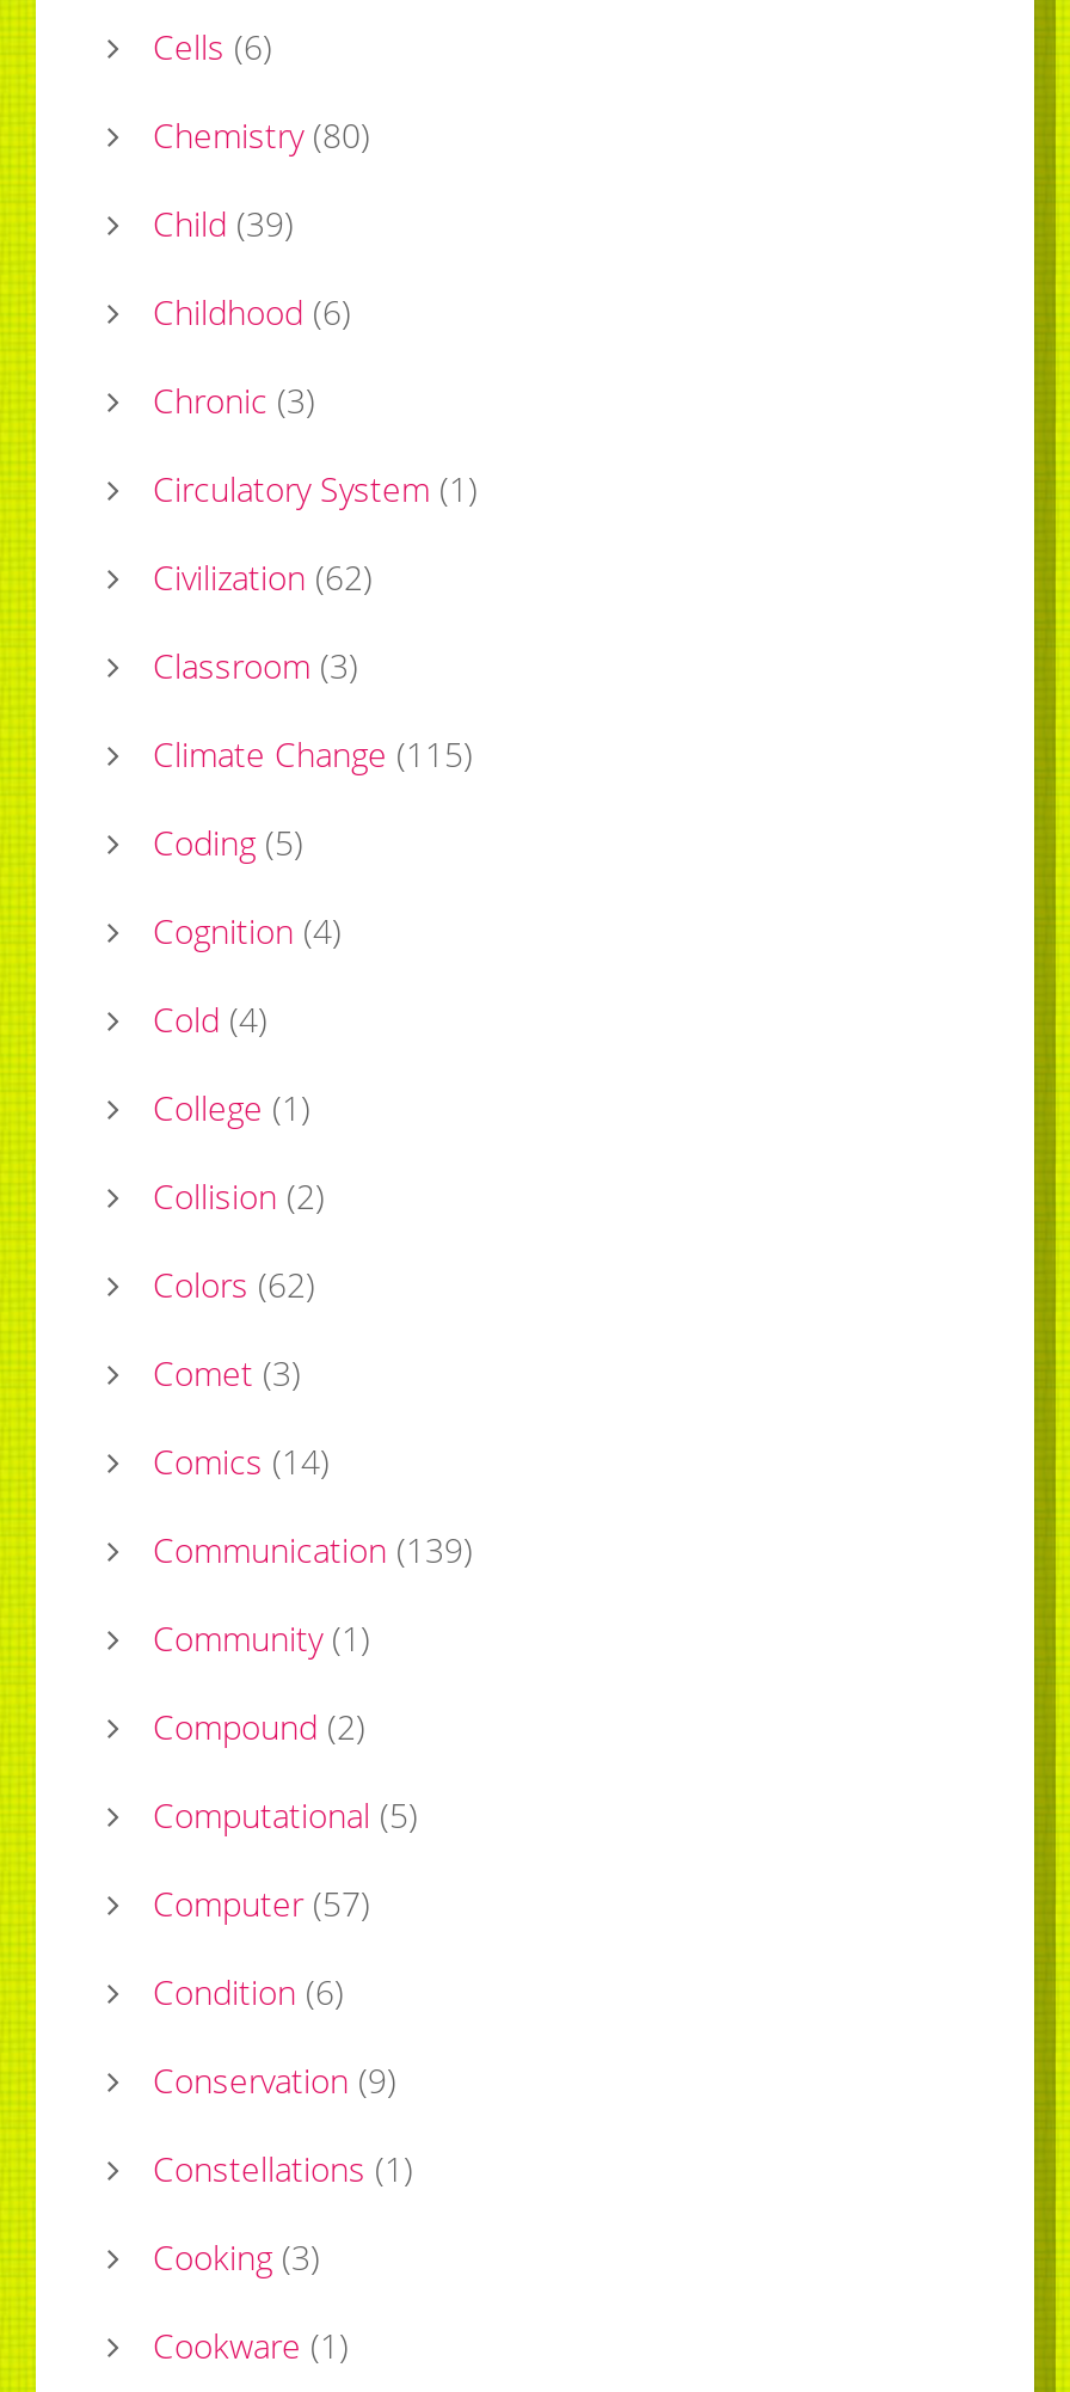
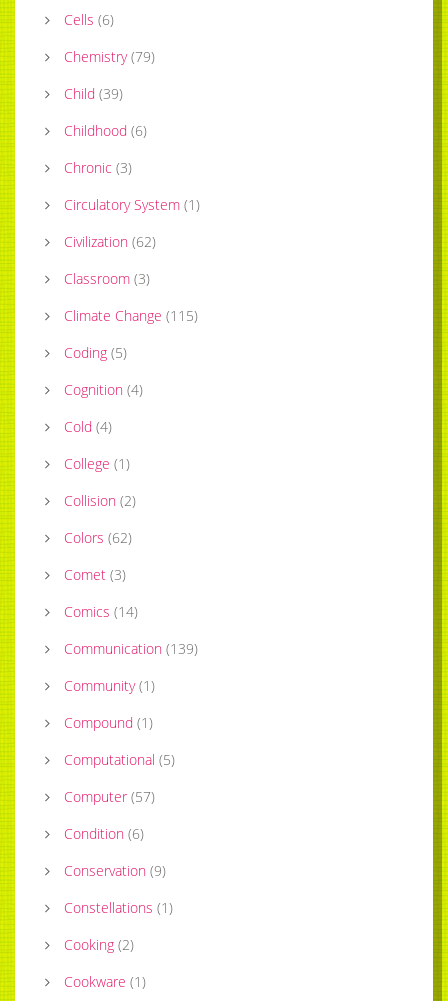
[153,113,370,159] Chemistry (80) -> [64,47,155,66] Chemistry (79)
[153,1705,365,1750] Compound (2) -> [64,713,153,732] Compound (1)
[153,2235,320,2281] Cooking (3) -> [64,935,134,954] Cooking (2)

